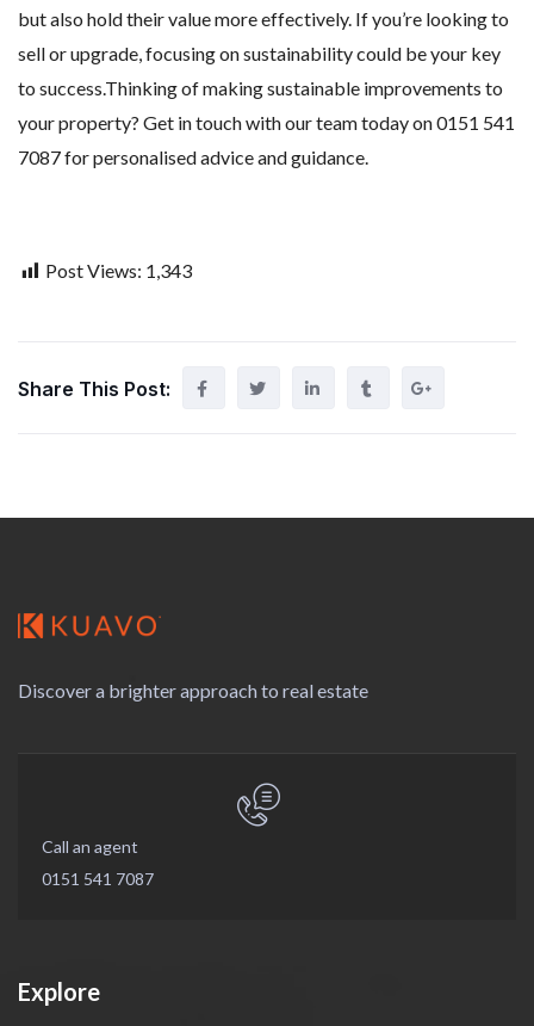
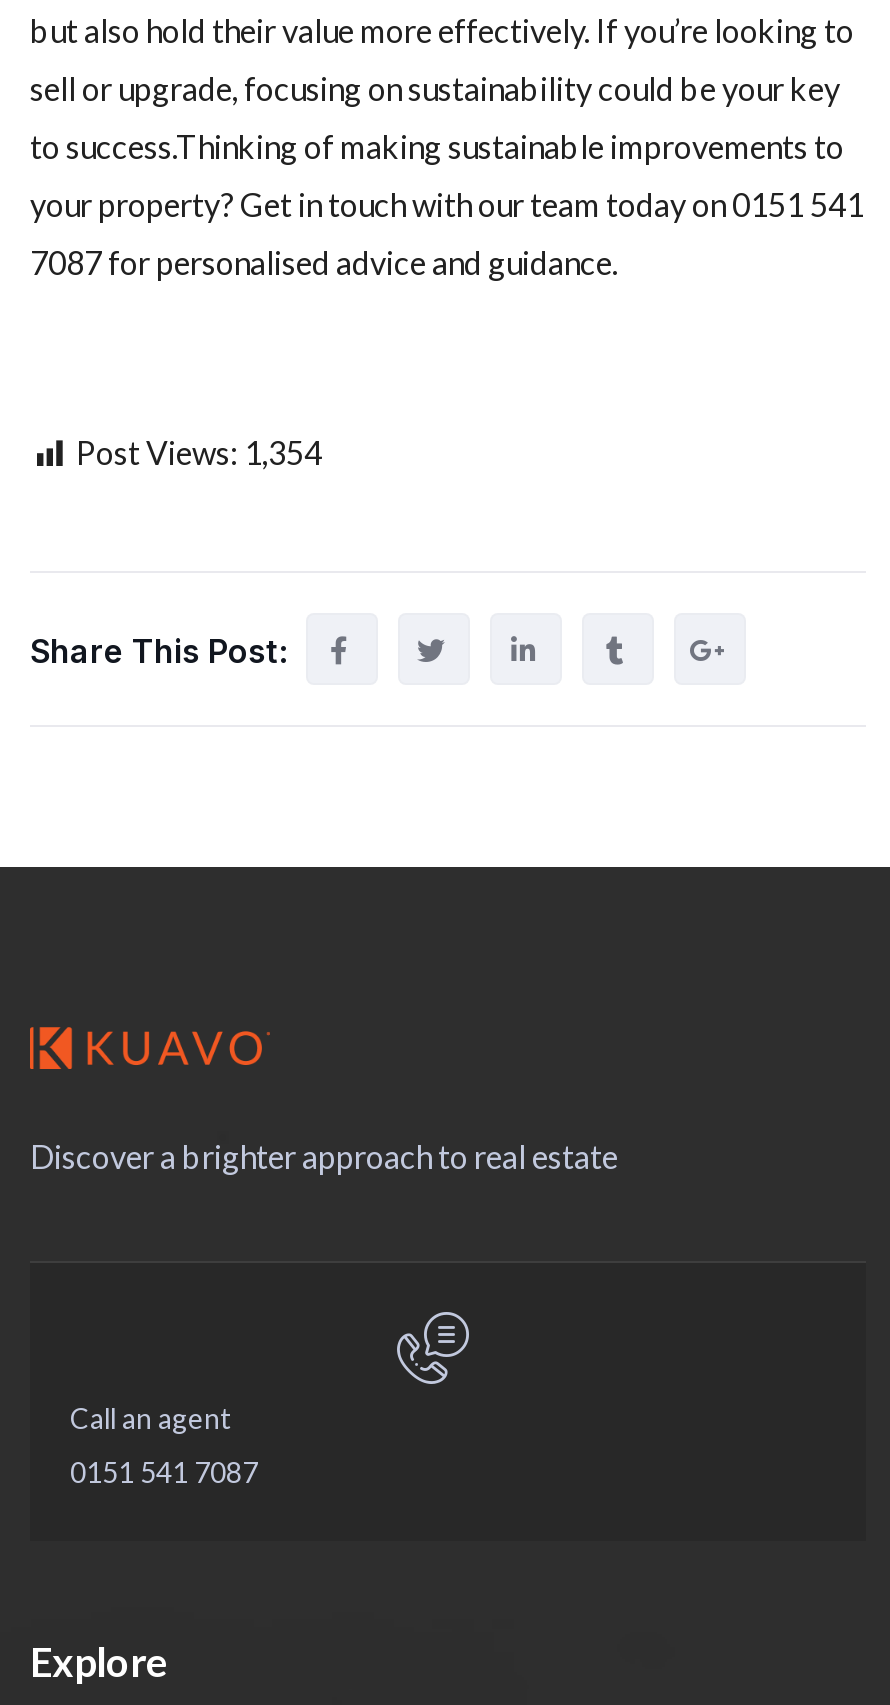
[45,259,192,282] Post Views: 1,343 -> [76,434,322,472] Post Views: 1,354

